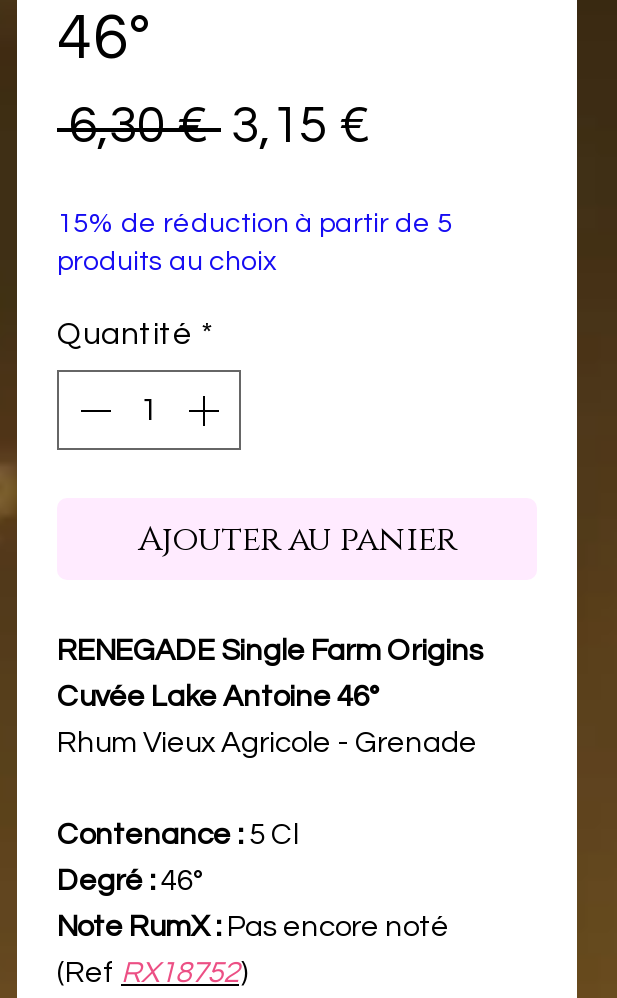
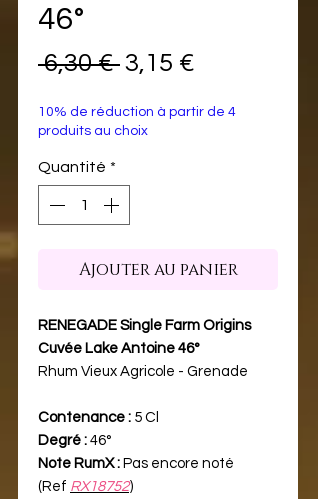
[57,209,453,237] 15% de réduction à partir de 5 -> [38,105,236,119] 10% de réduction à partir de 4

